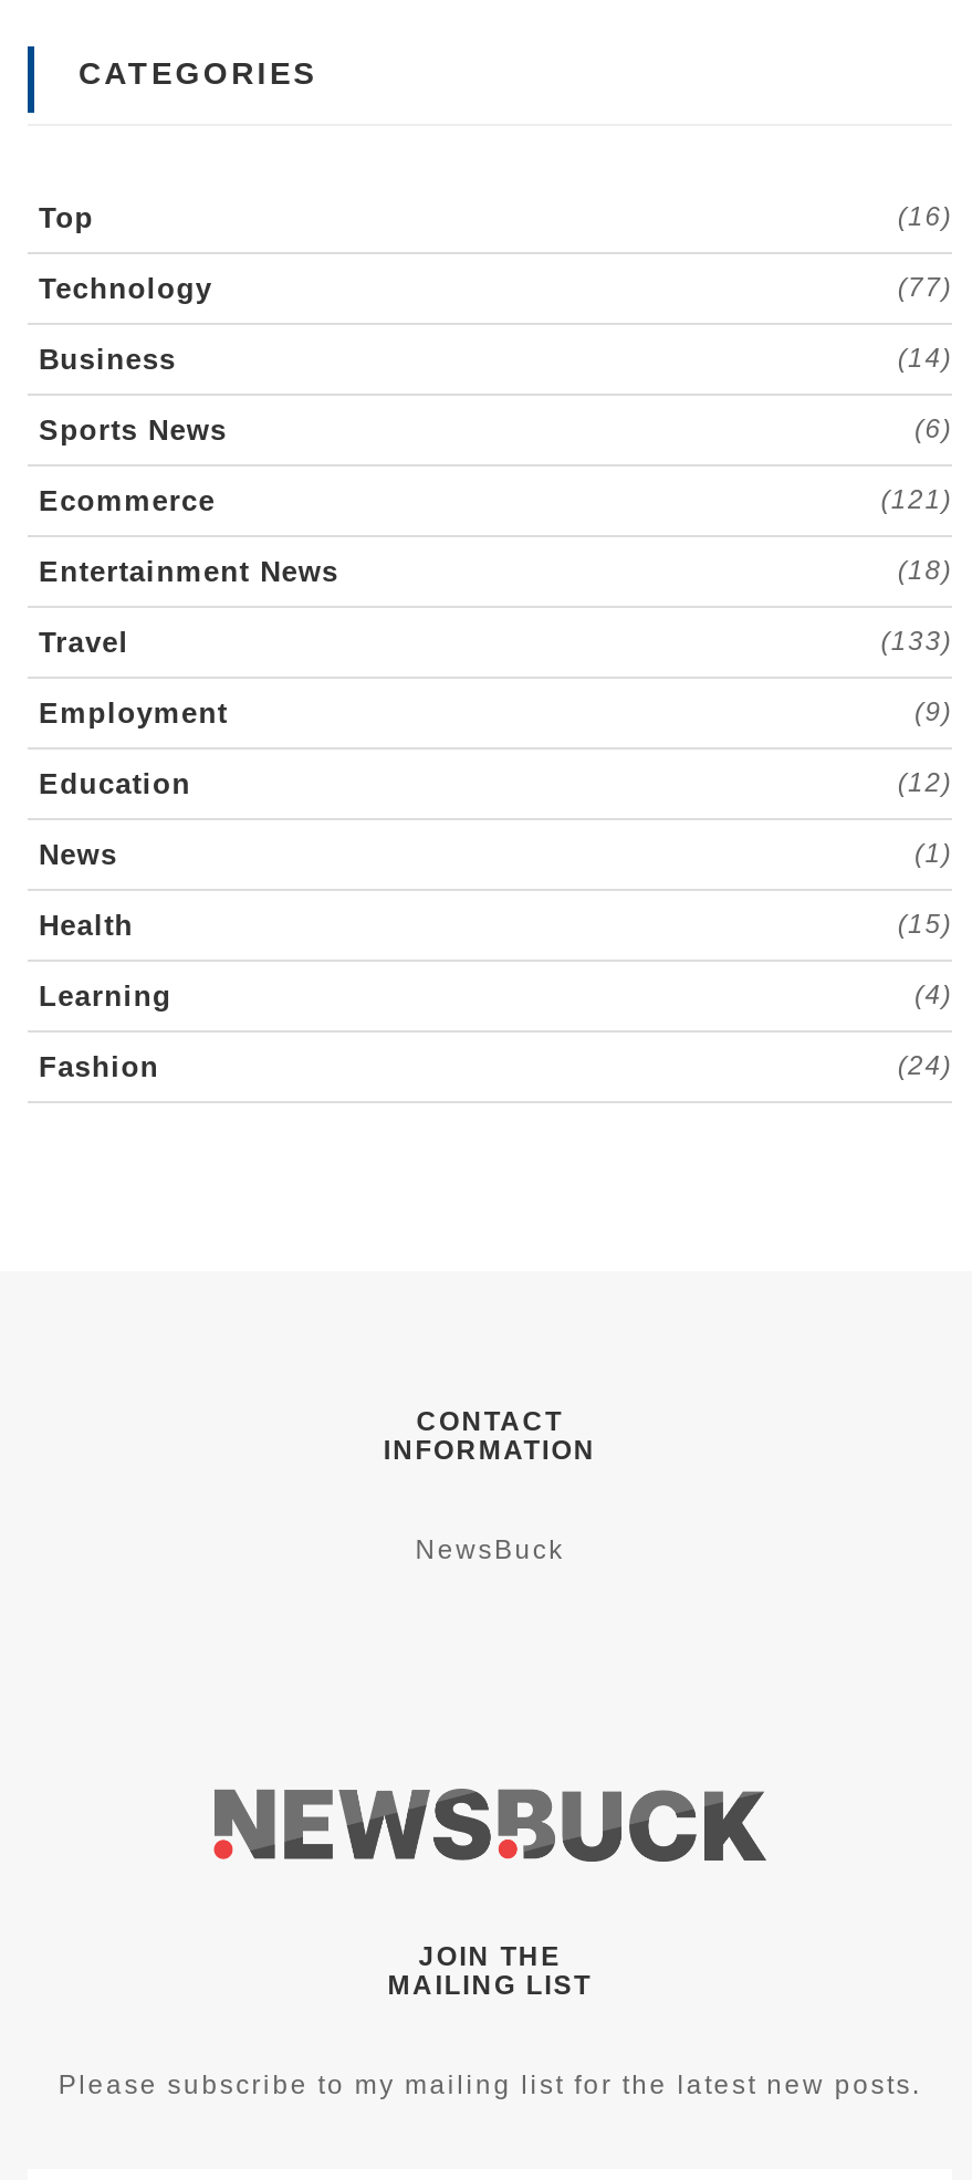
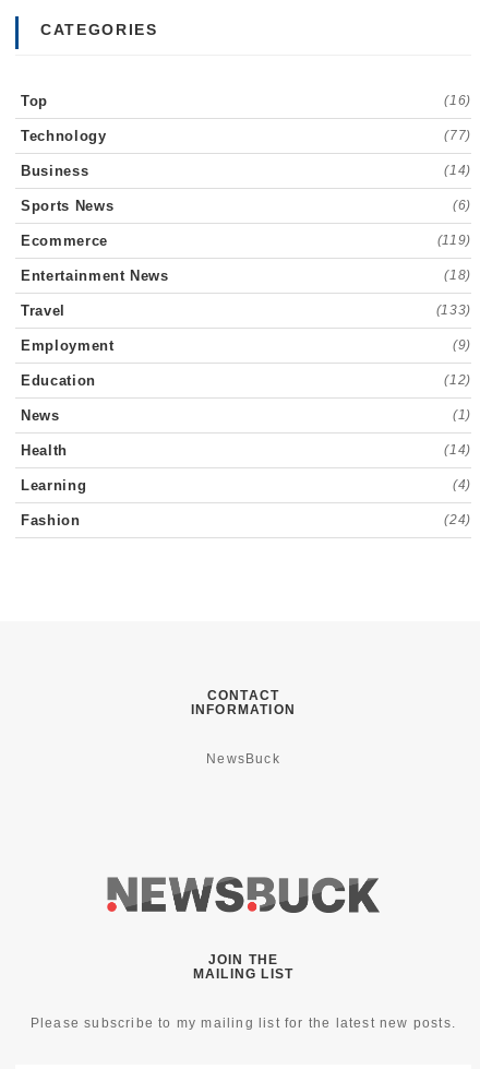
[881,485,952,516] (121) -> [437,233,471,248] (119)
[898,910,952,941] (15) -> [444,443,471,458] (14)

